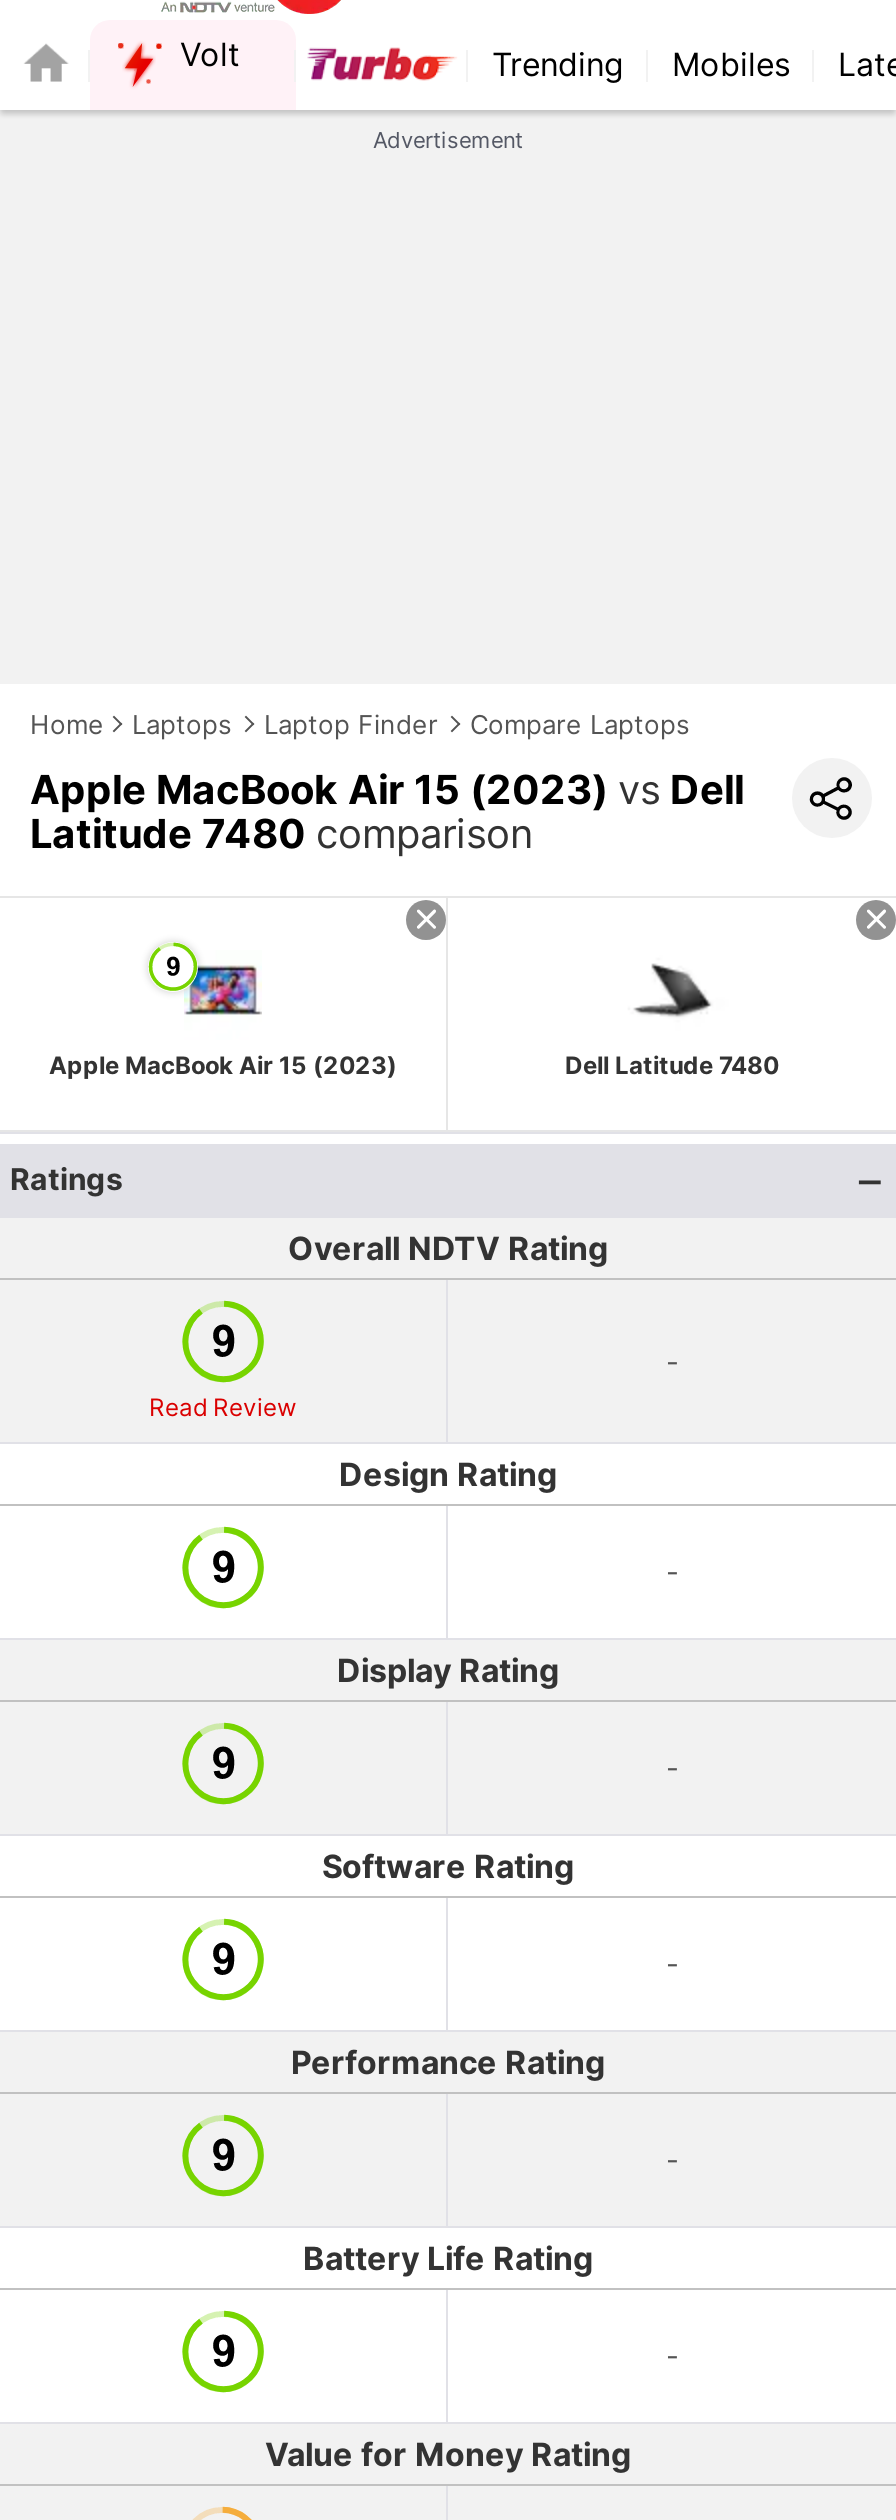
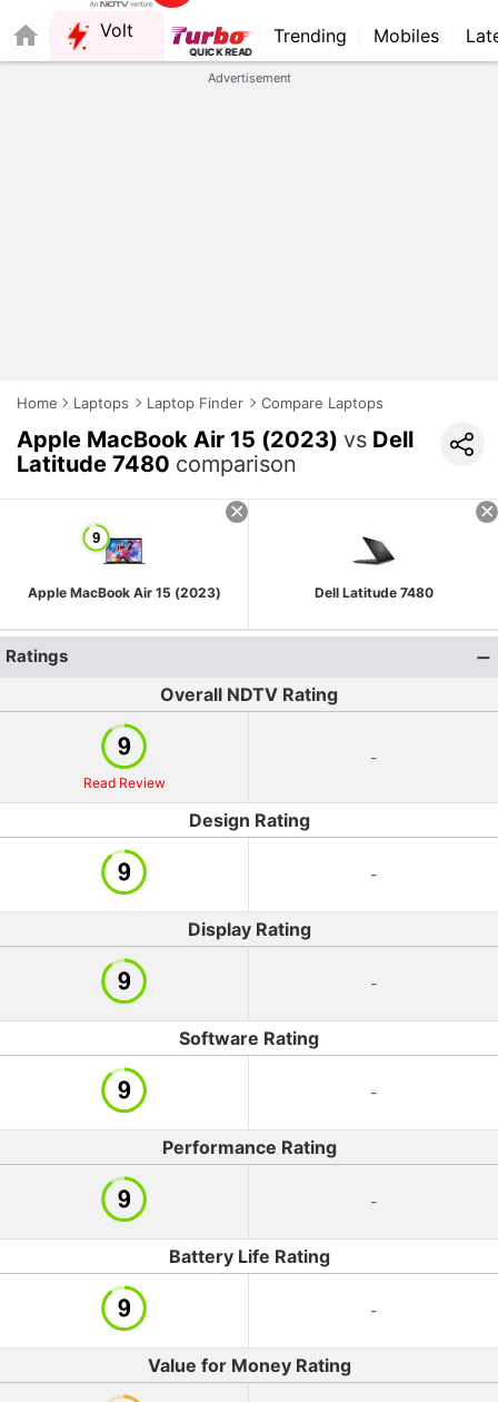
none -> [190,46,253,58] QUICK READ

